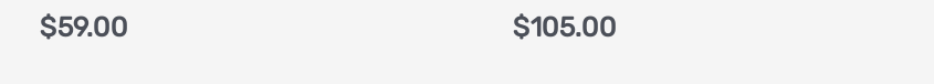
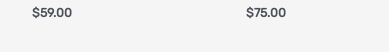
[513,10,617,43] $105.00 -> [246,5,286,20] $75.00

